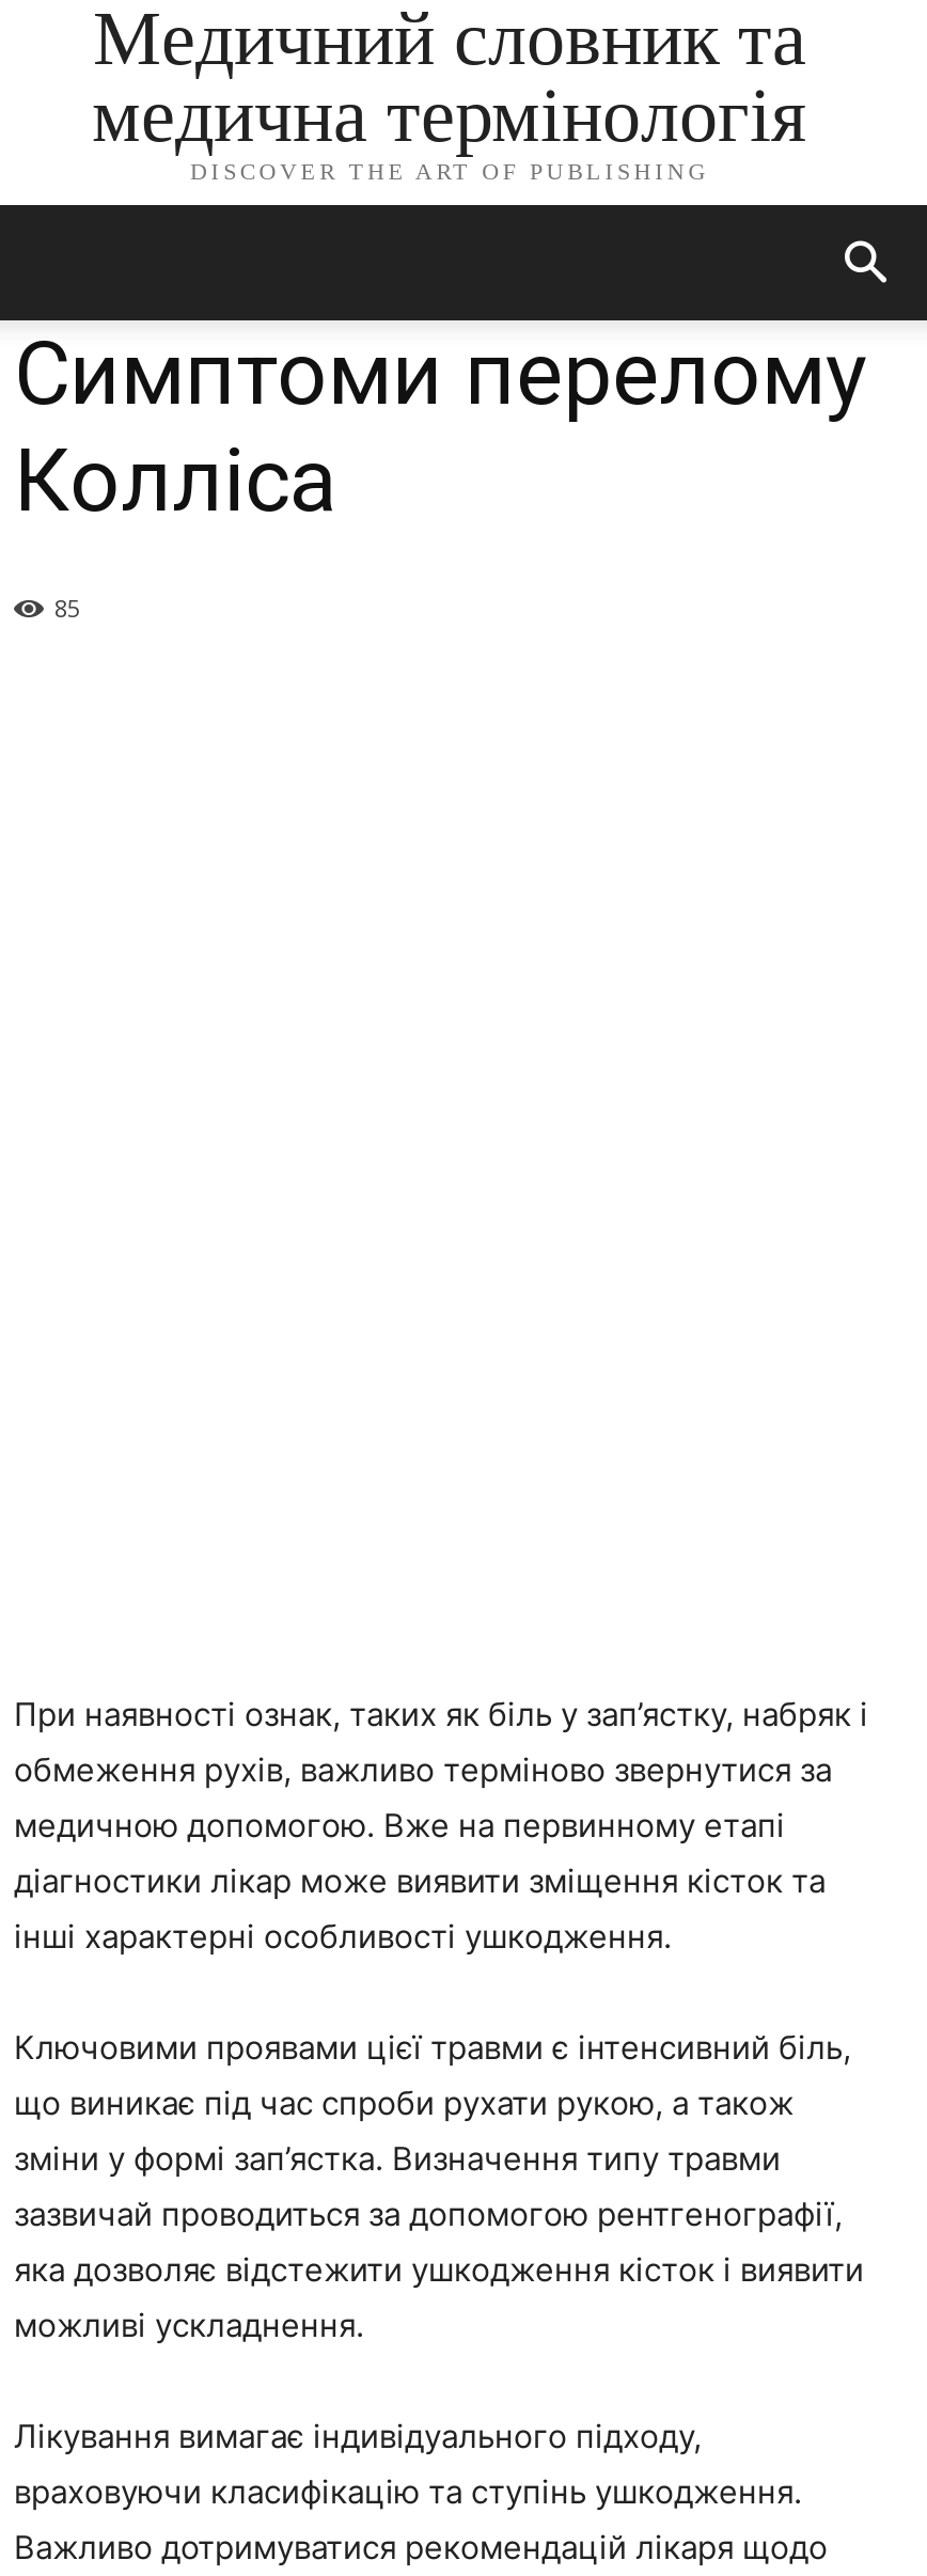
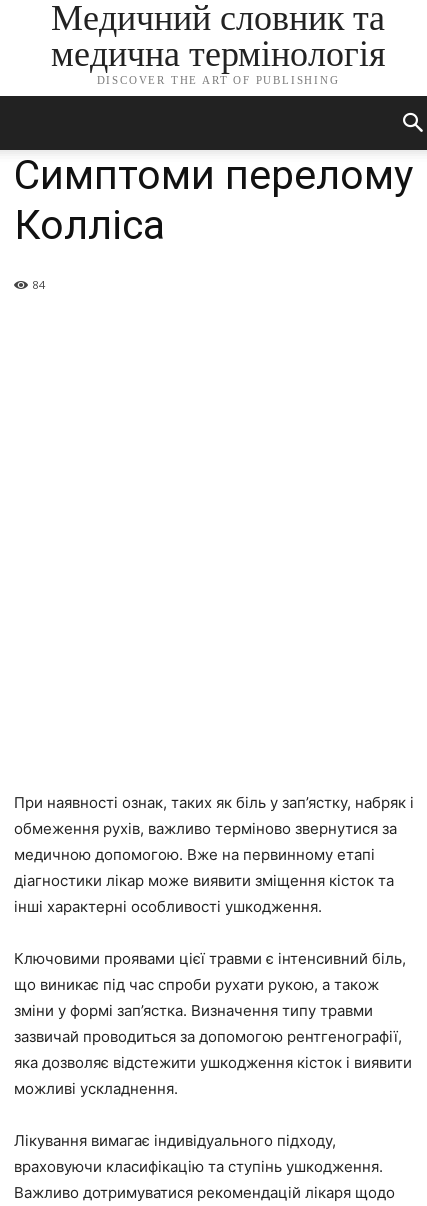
[54,592,80,624] 85 -> [33,277,45,292] 84

